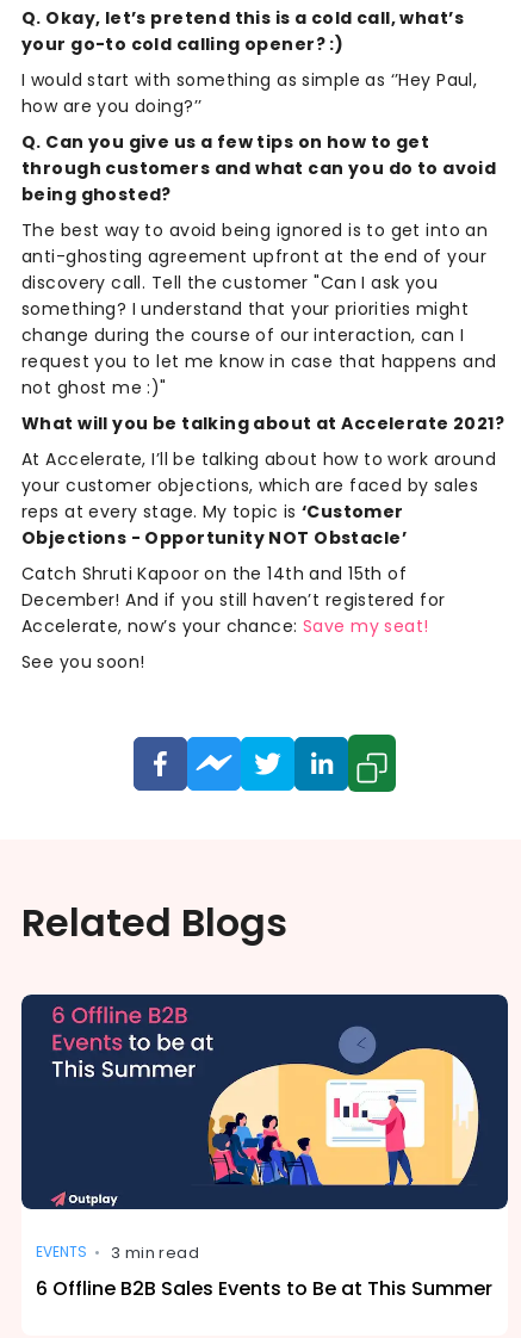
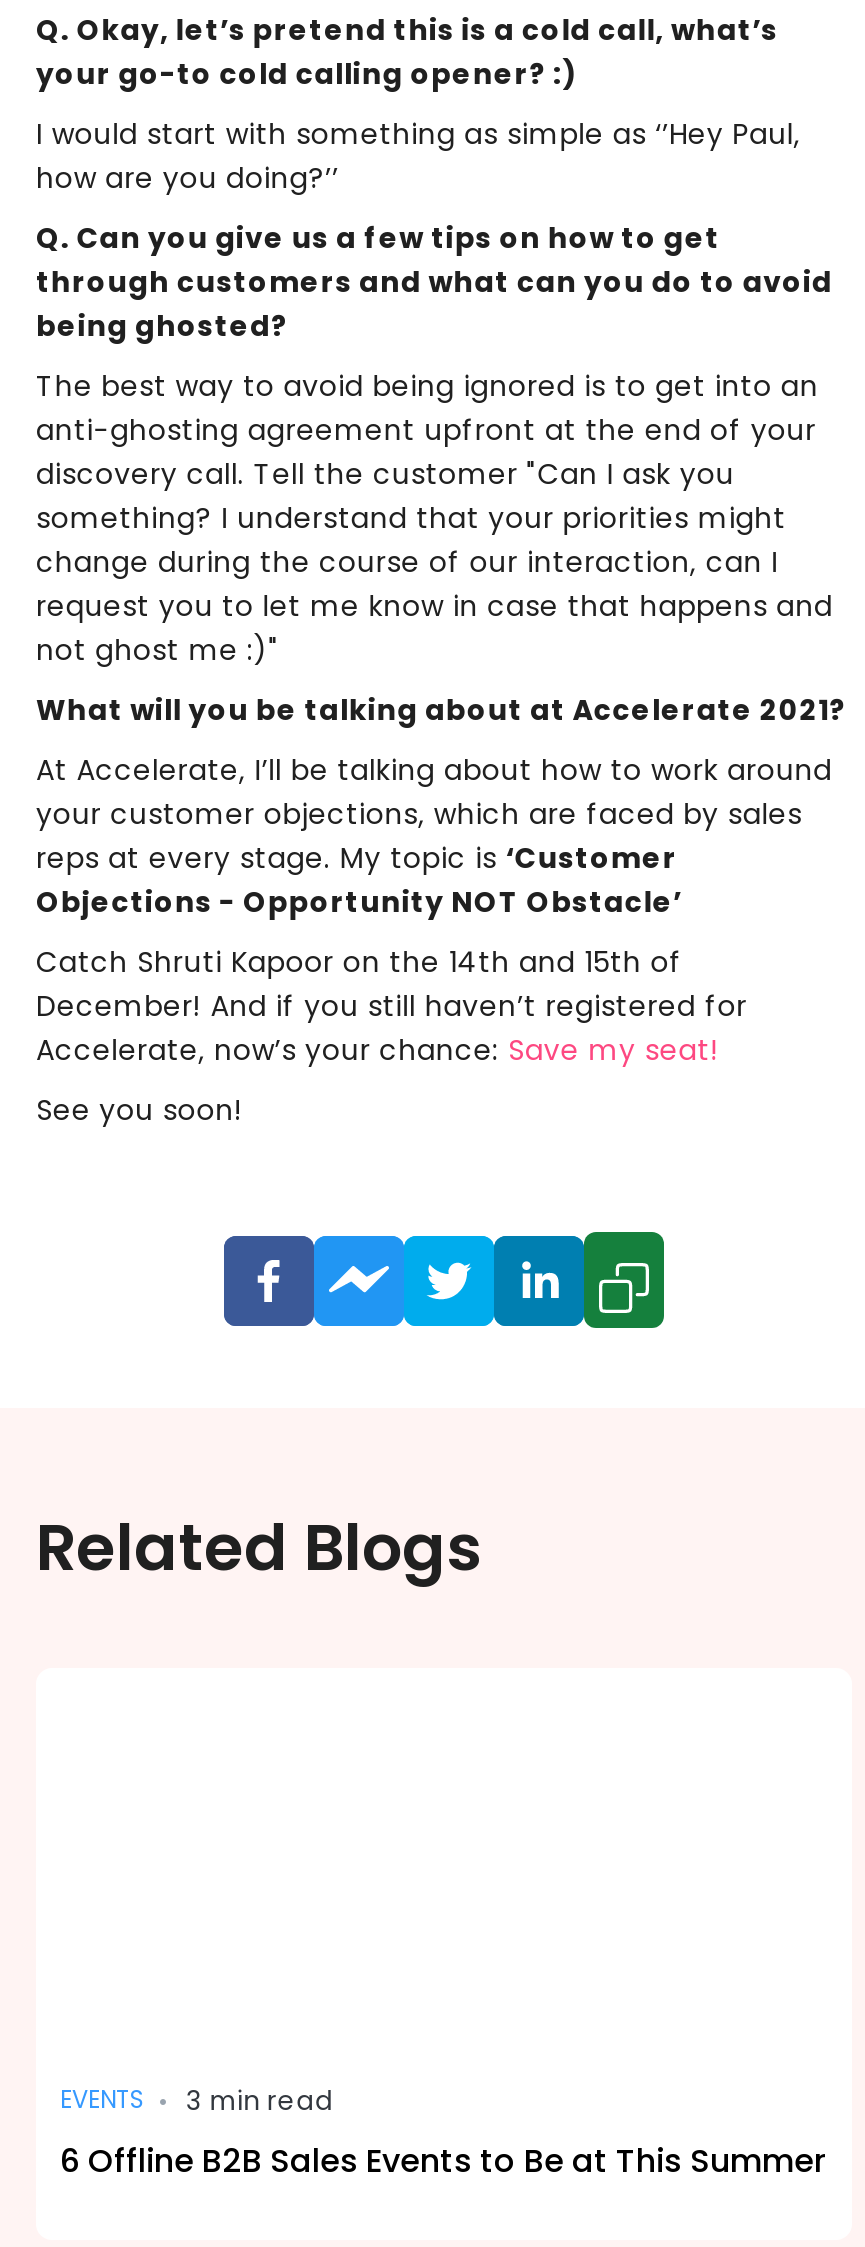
[20,993,509,1210] [image] -> none

